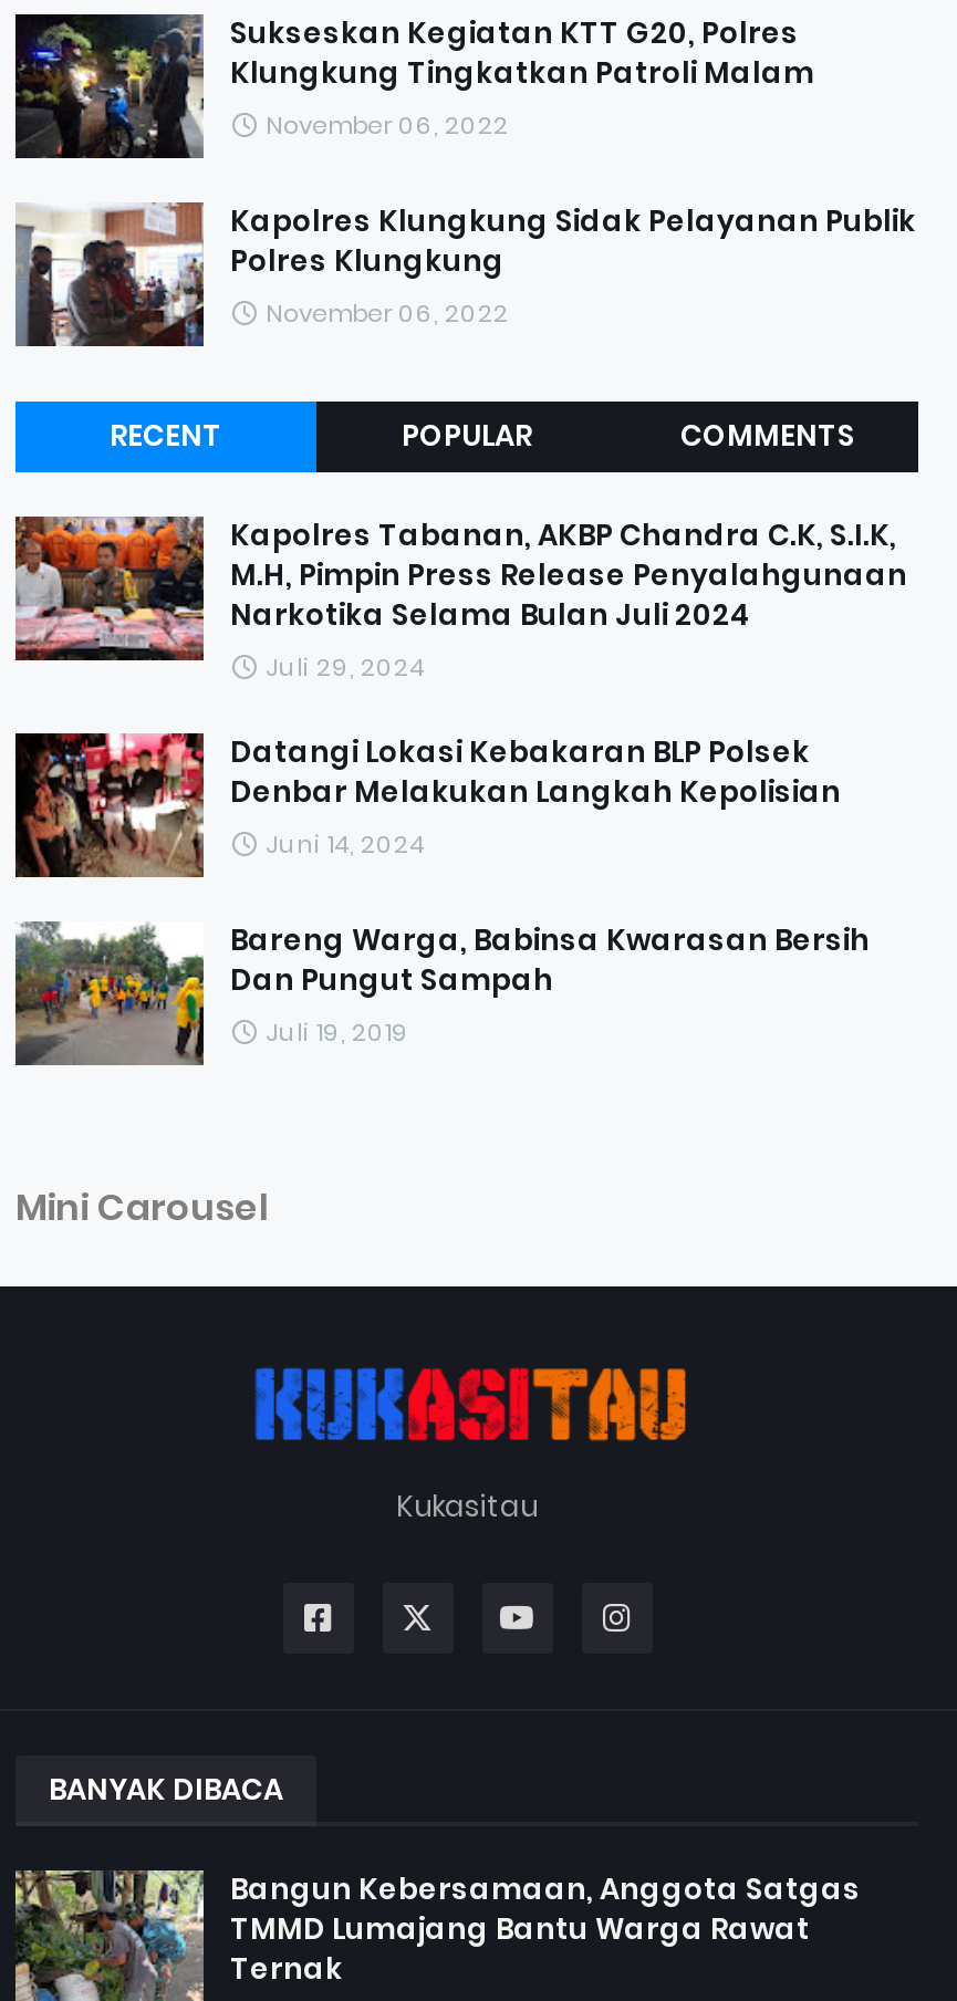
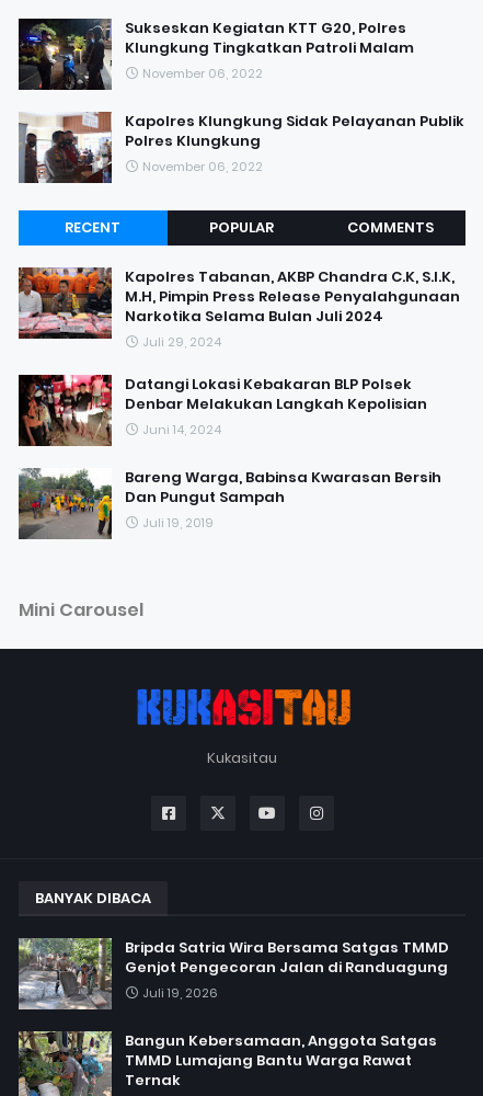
none -> [18,937,449,1011] [image] | Bripda Satria Wira Bersama Satgas TMMD | Genjot Pengecoran Jalan di Randuagung | Juli 19, 2026

